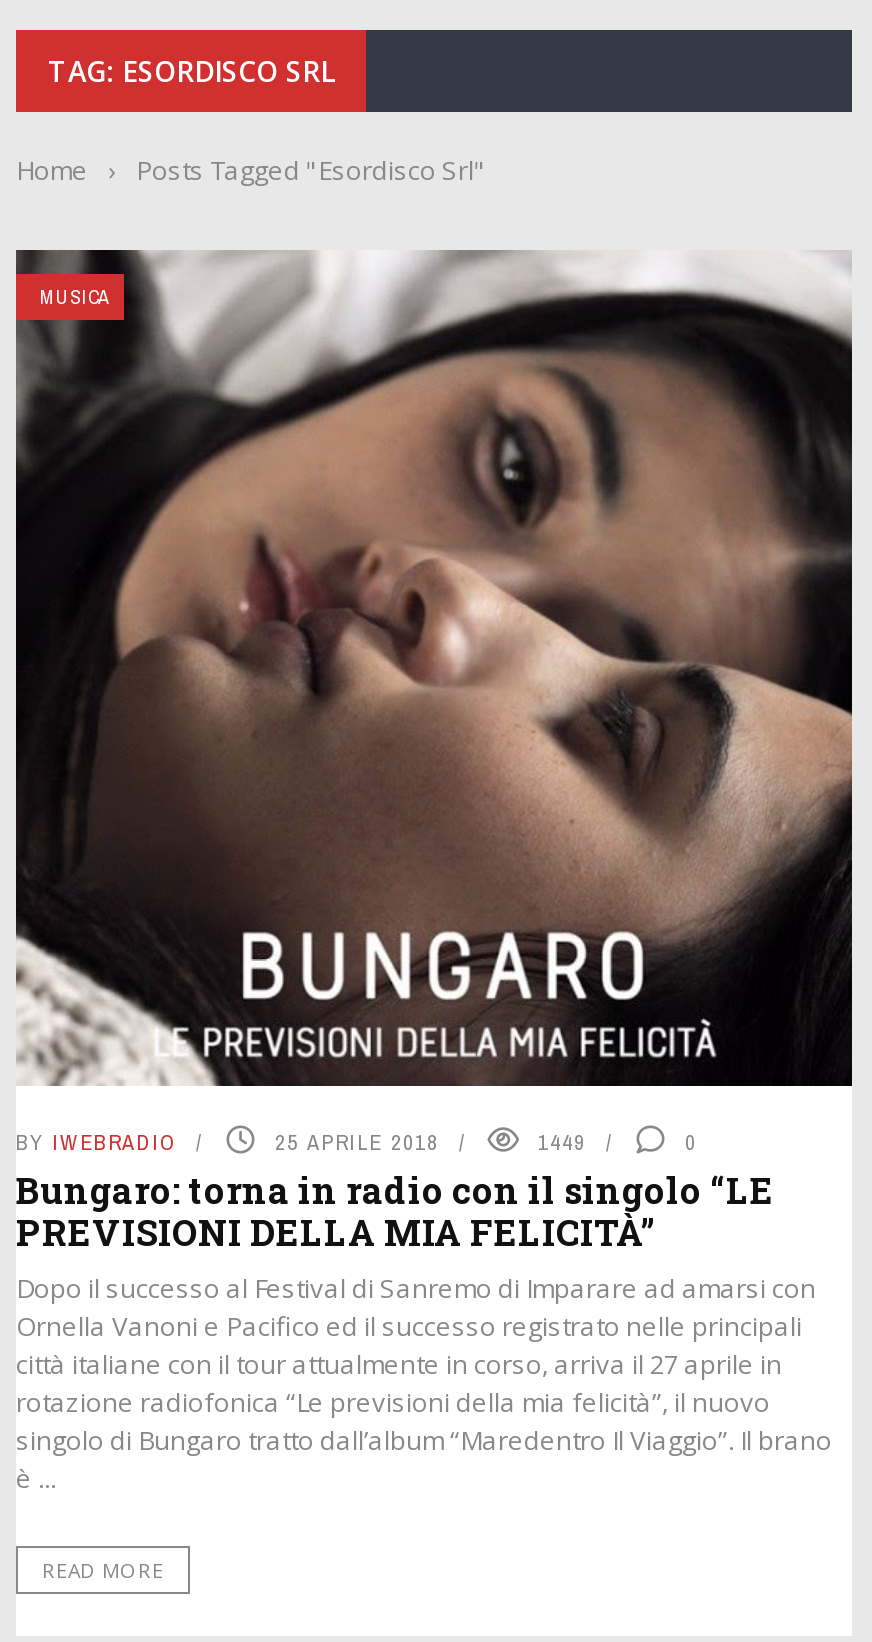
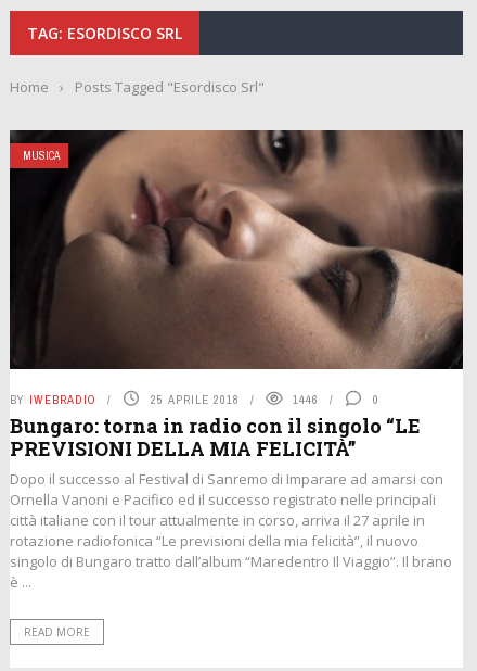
[14,250,854,1156] [image] | 1449 -> [10,129,464,407] [image] | 1446

